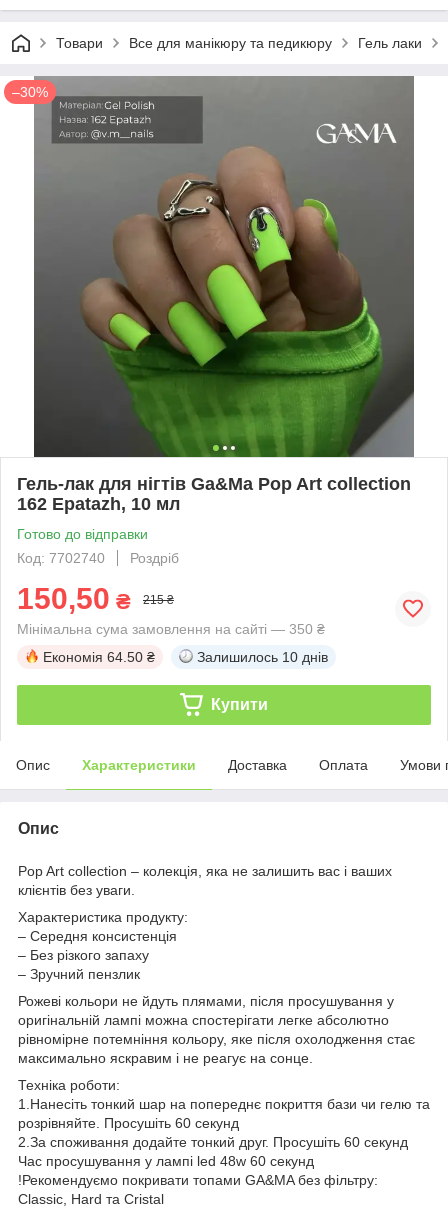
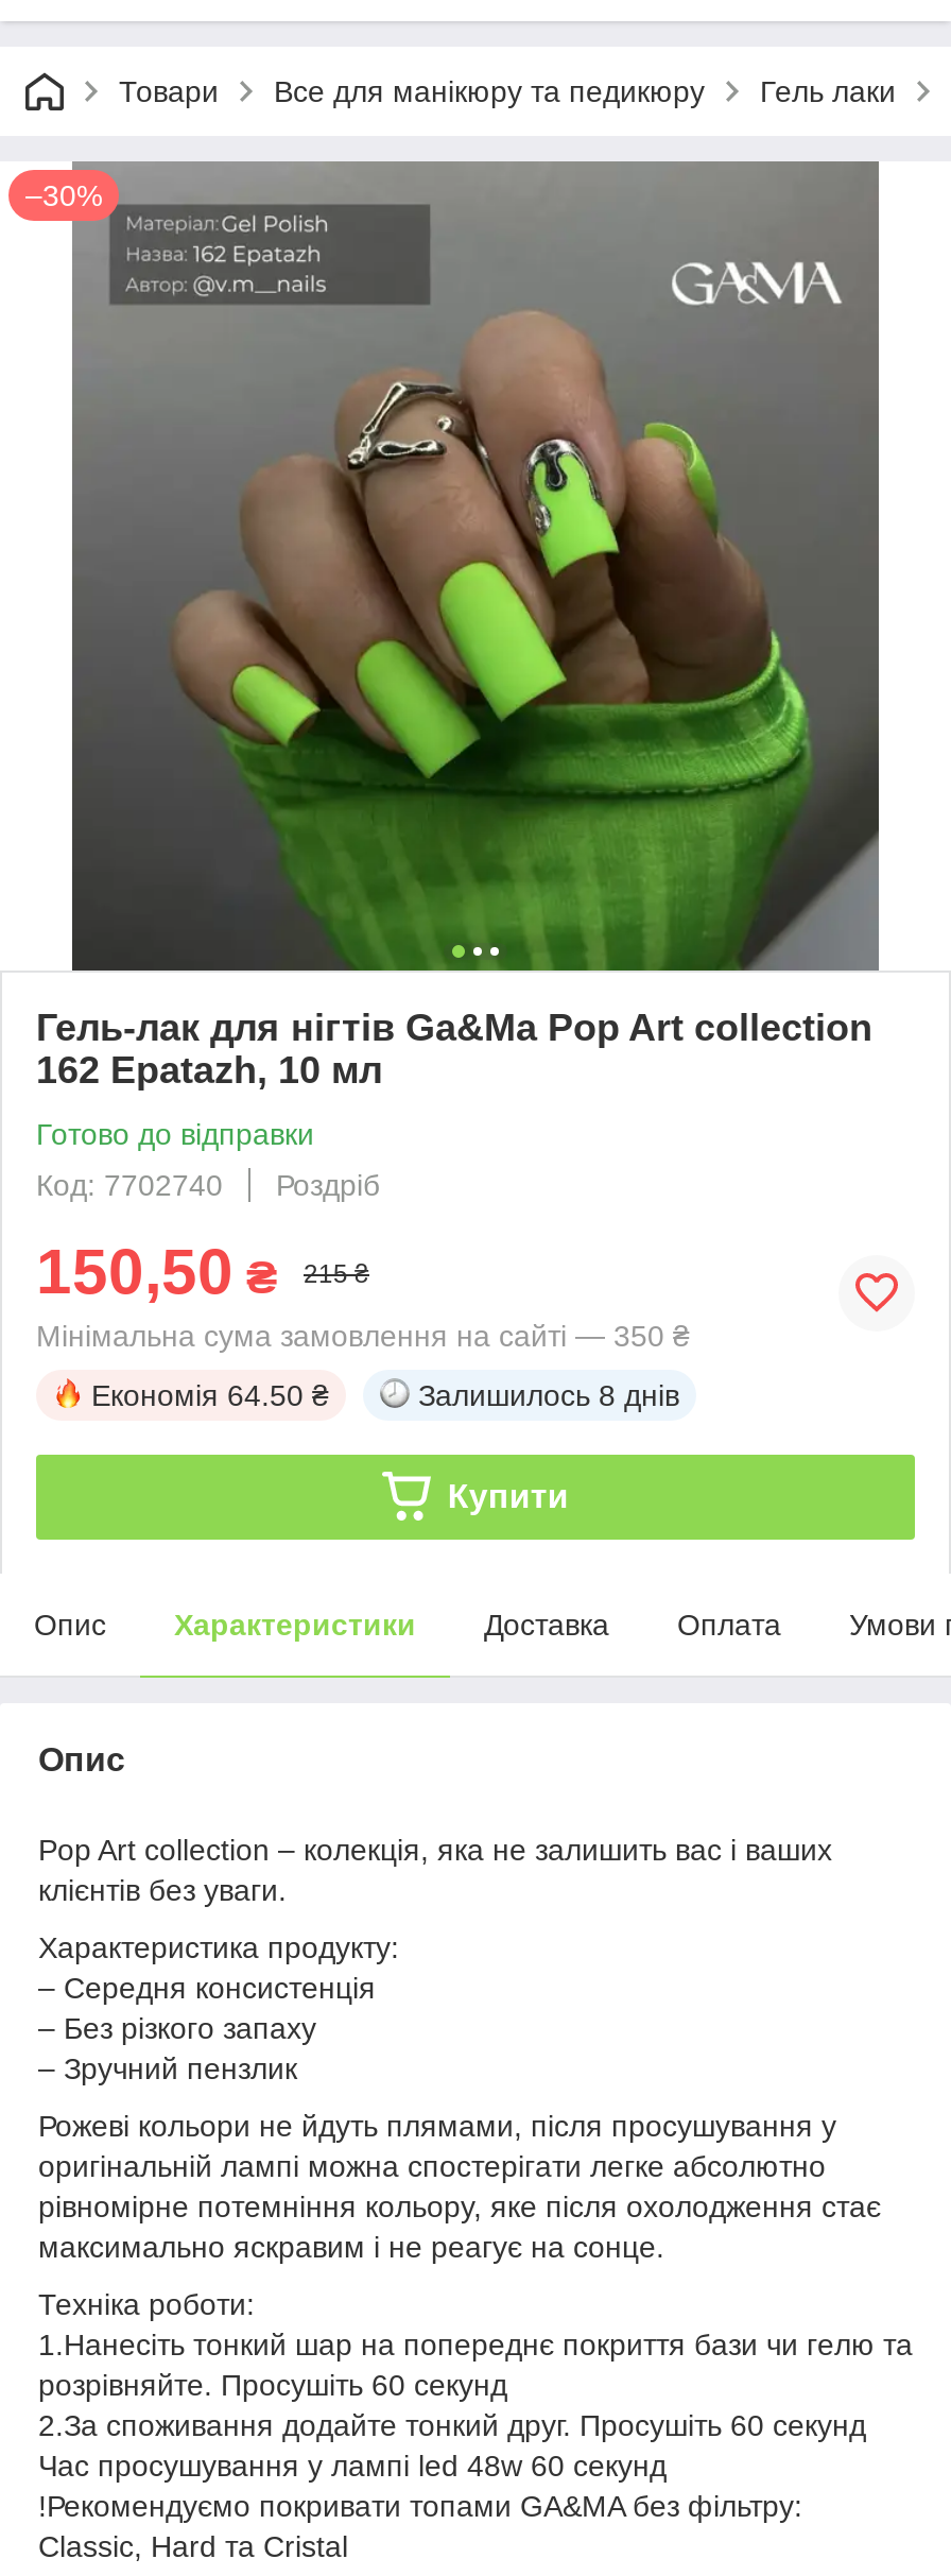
[197,649,328,665] Залишилось 10 днів -> [418,1378,679,1412] Залишилось 8 днів

